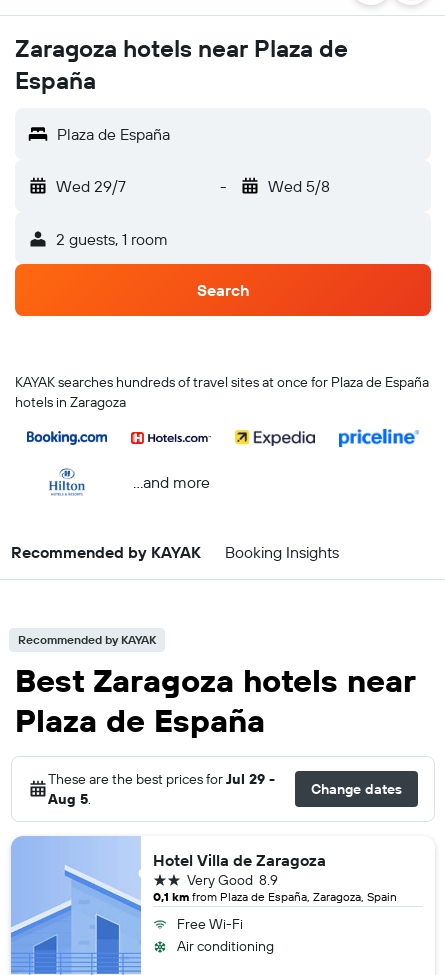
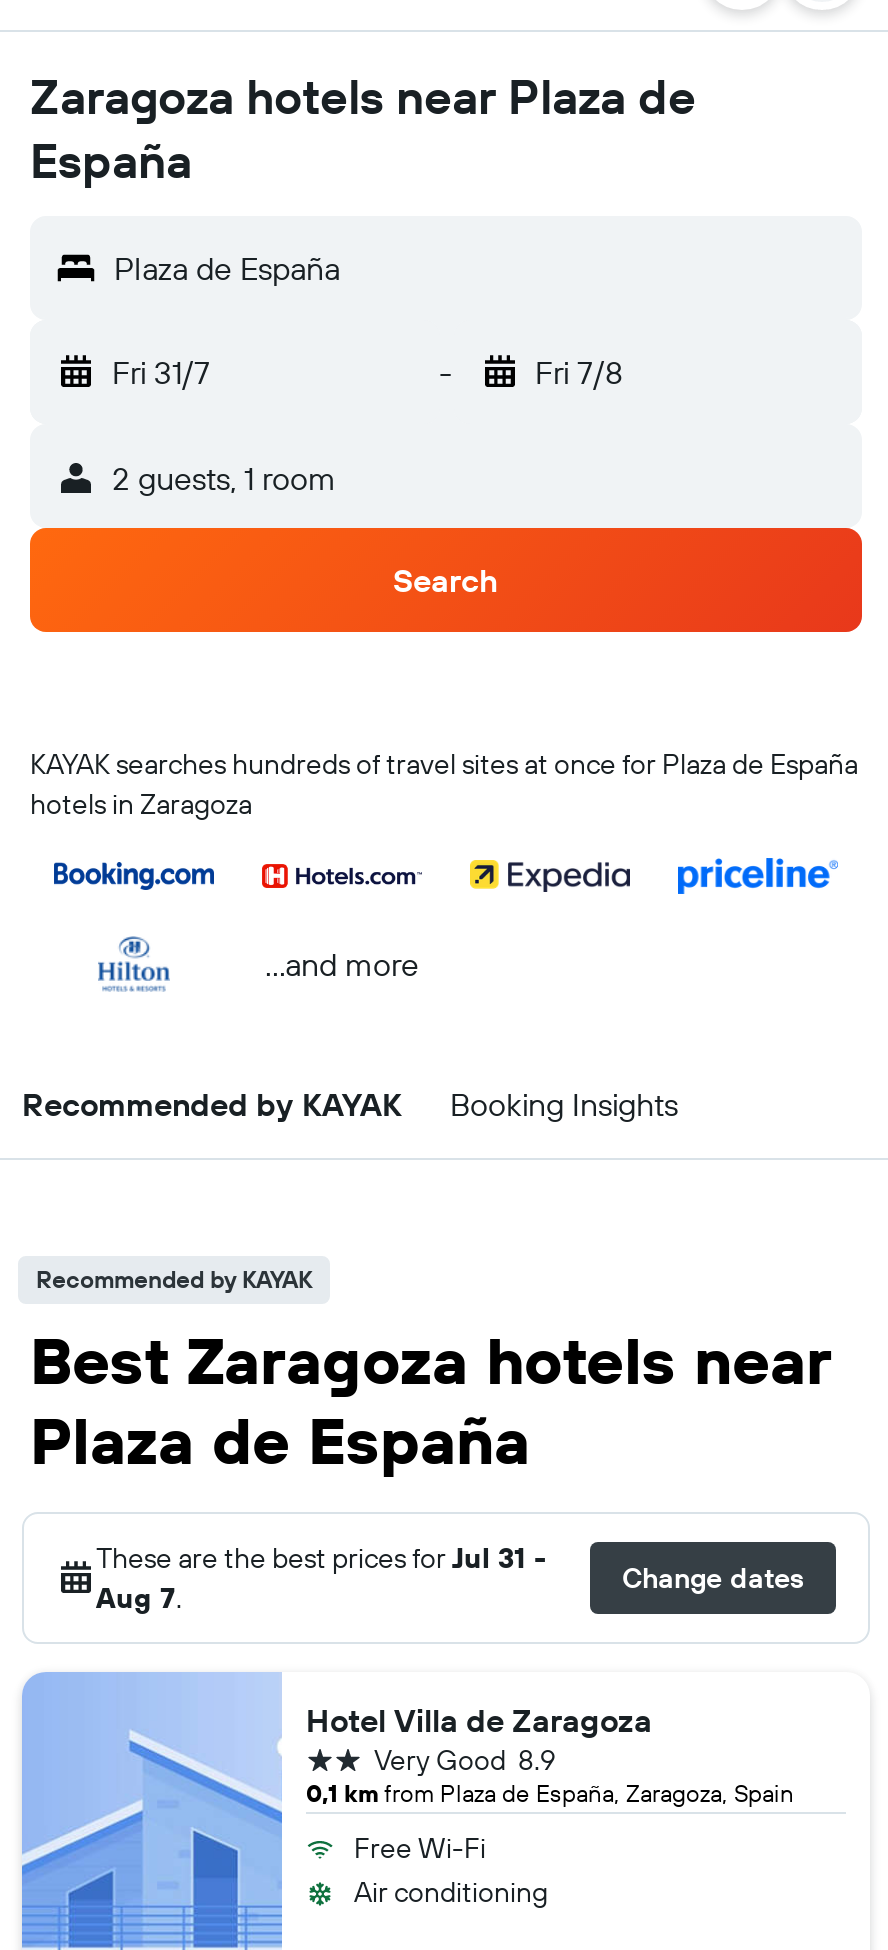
[56,176,126,196] Wed 29/7 -> [112,352,210,392] Fri 31/7
[267,176,329,196] Wed 5/8 -> [535,352,623,392] Fri 7/8
[48,770,275,788] These are the best prices for Jul 29 - -> [96,1540,546,1576] These are the best prices for Jul 31 -
[48,790,91,808] Aug 5. -> [96,1580,182,1616] Aug 7.

